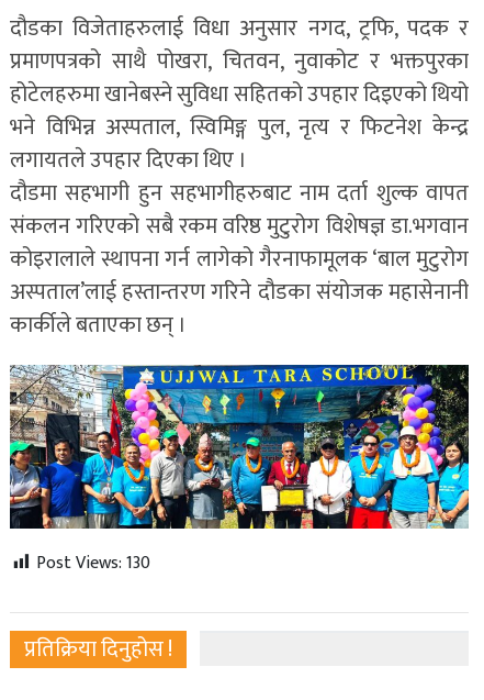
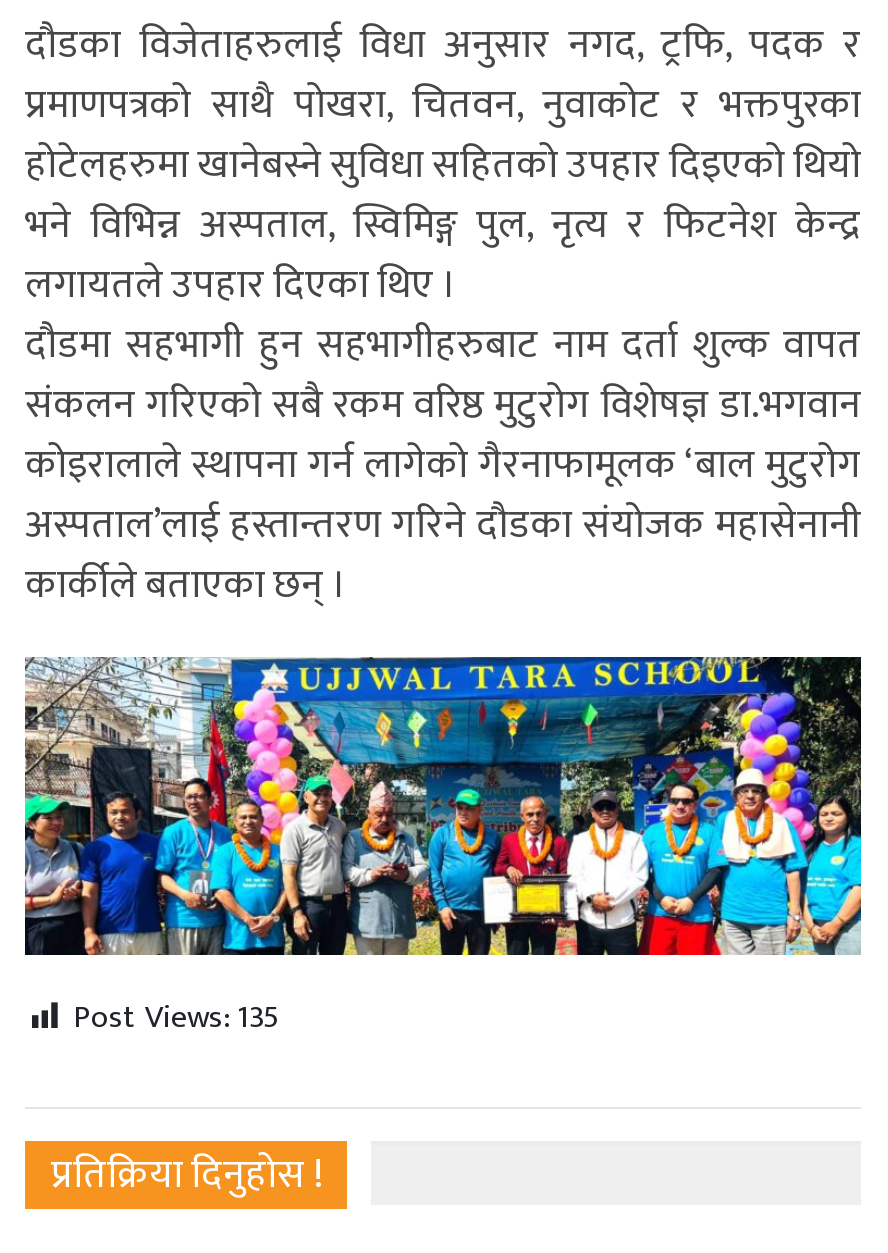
[36,548,150,578] Post Views: 130 -> [73,991,279,1045] Post Views: 135

